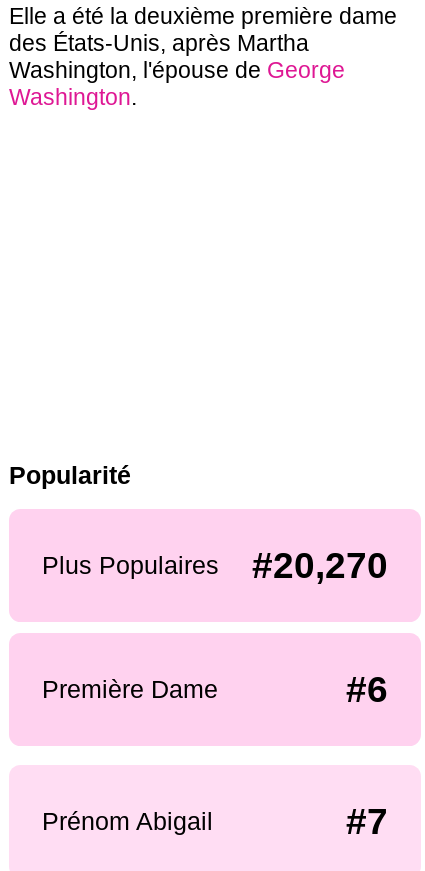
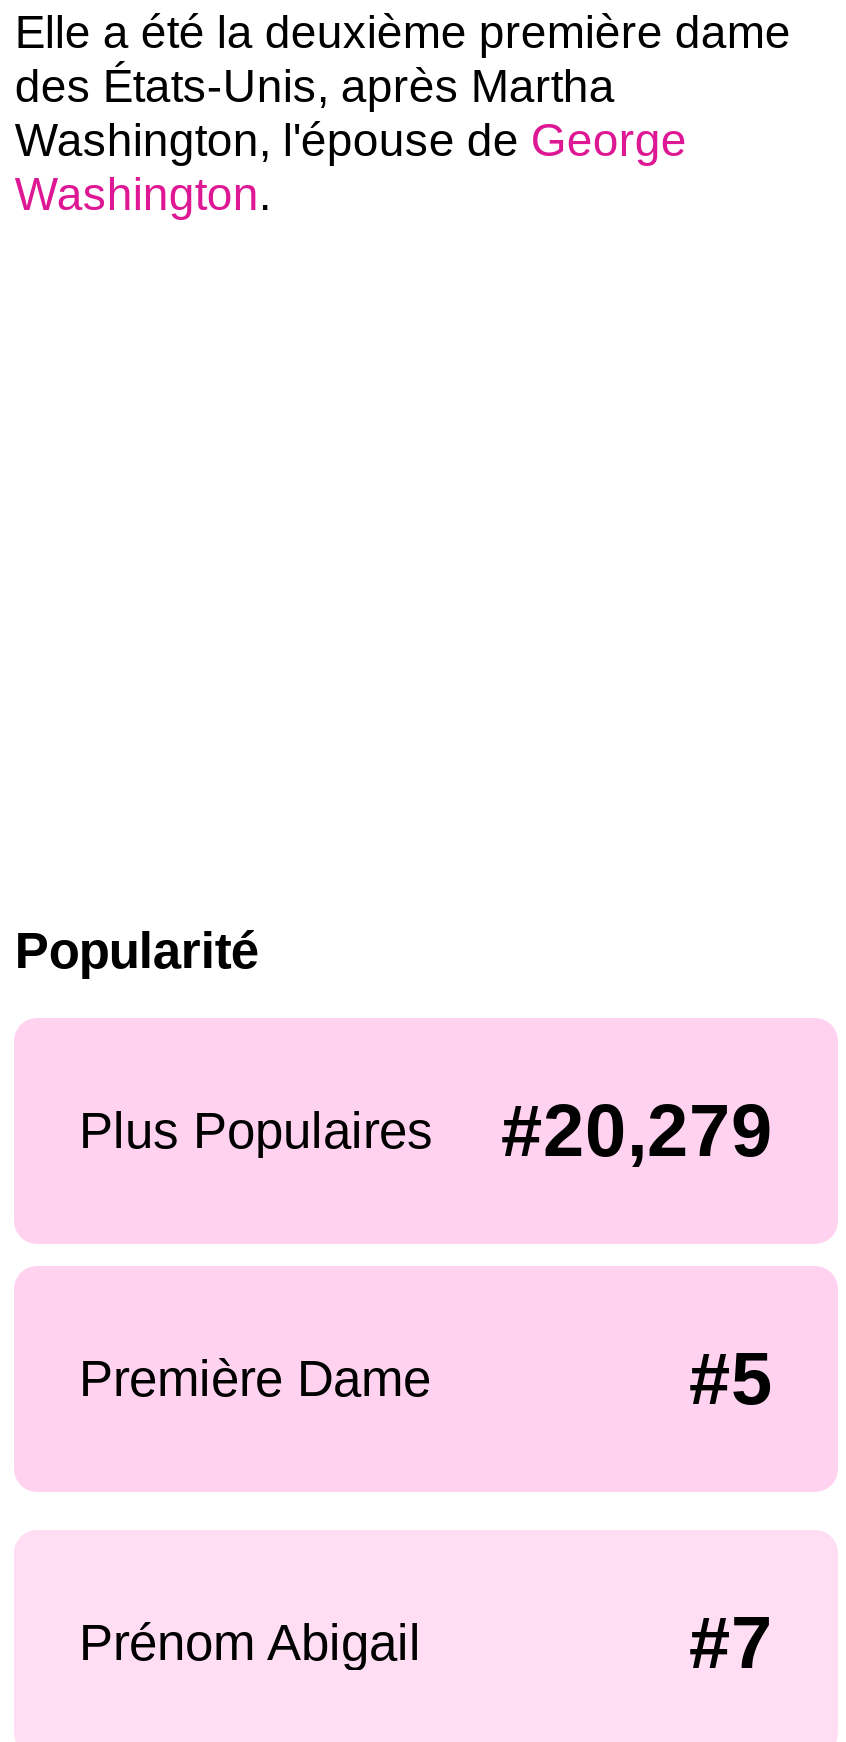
[41,545,388,586] Plus Populaires #20,270 -> [79,1090,773,1172] Plus Populaires #20,279
[346,669,388,710] #6 -> [689,1339,773,1421] #5

